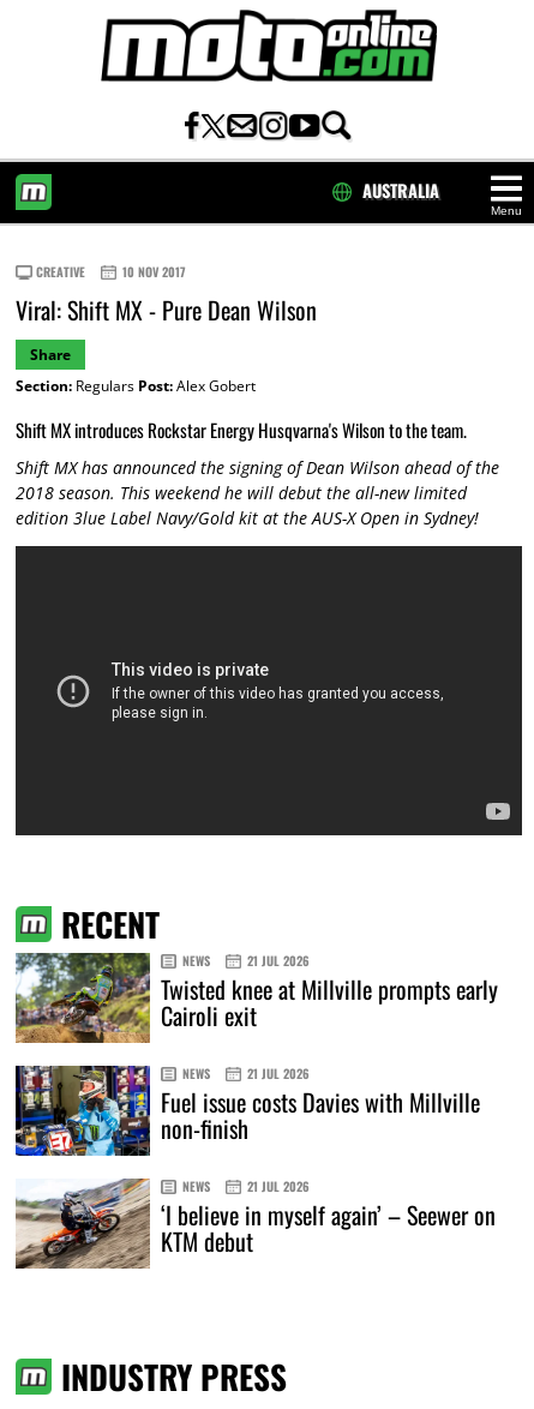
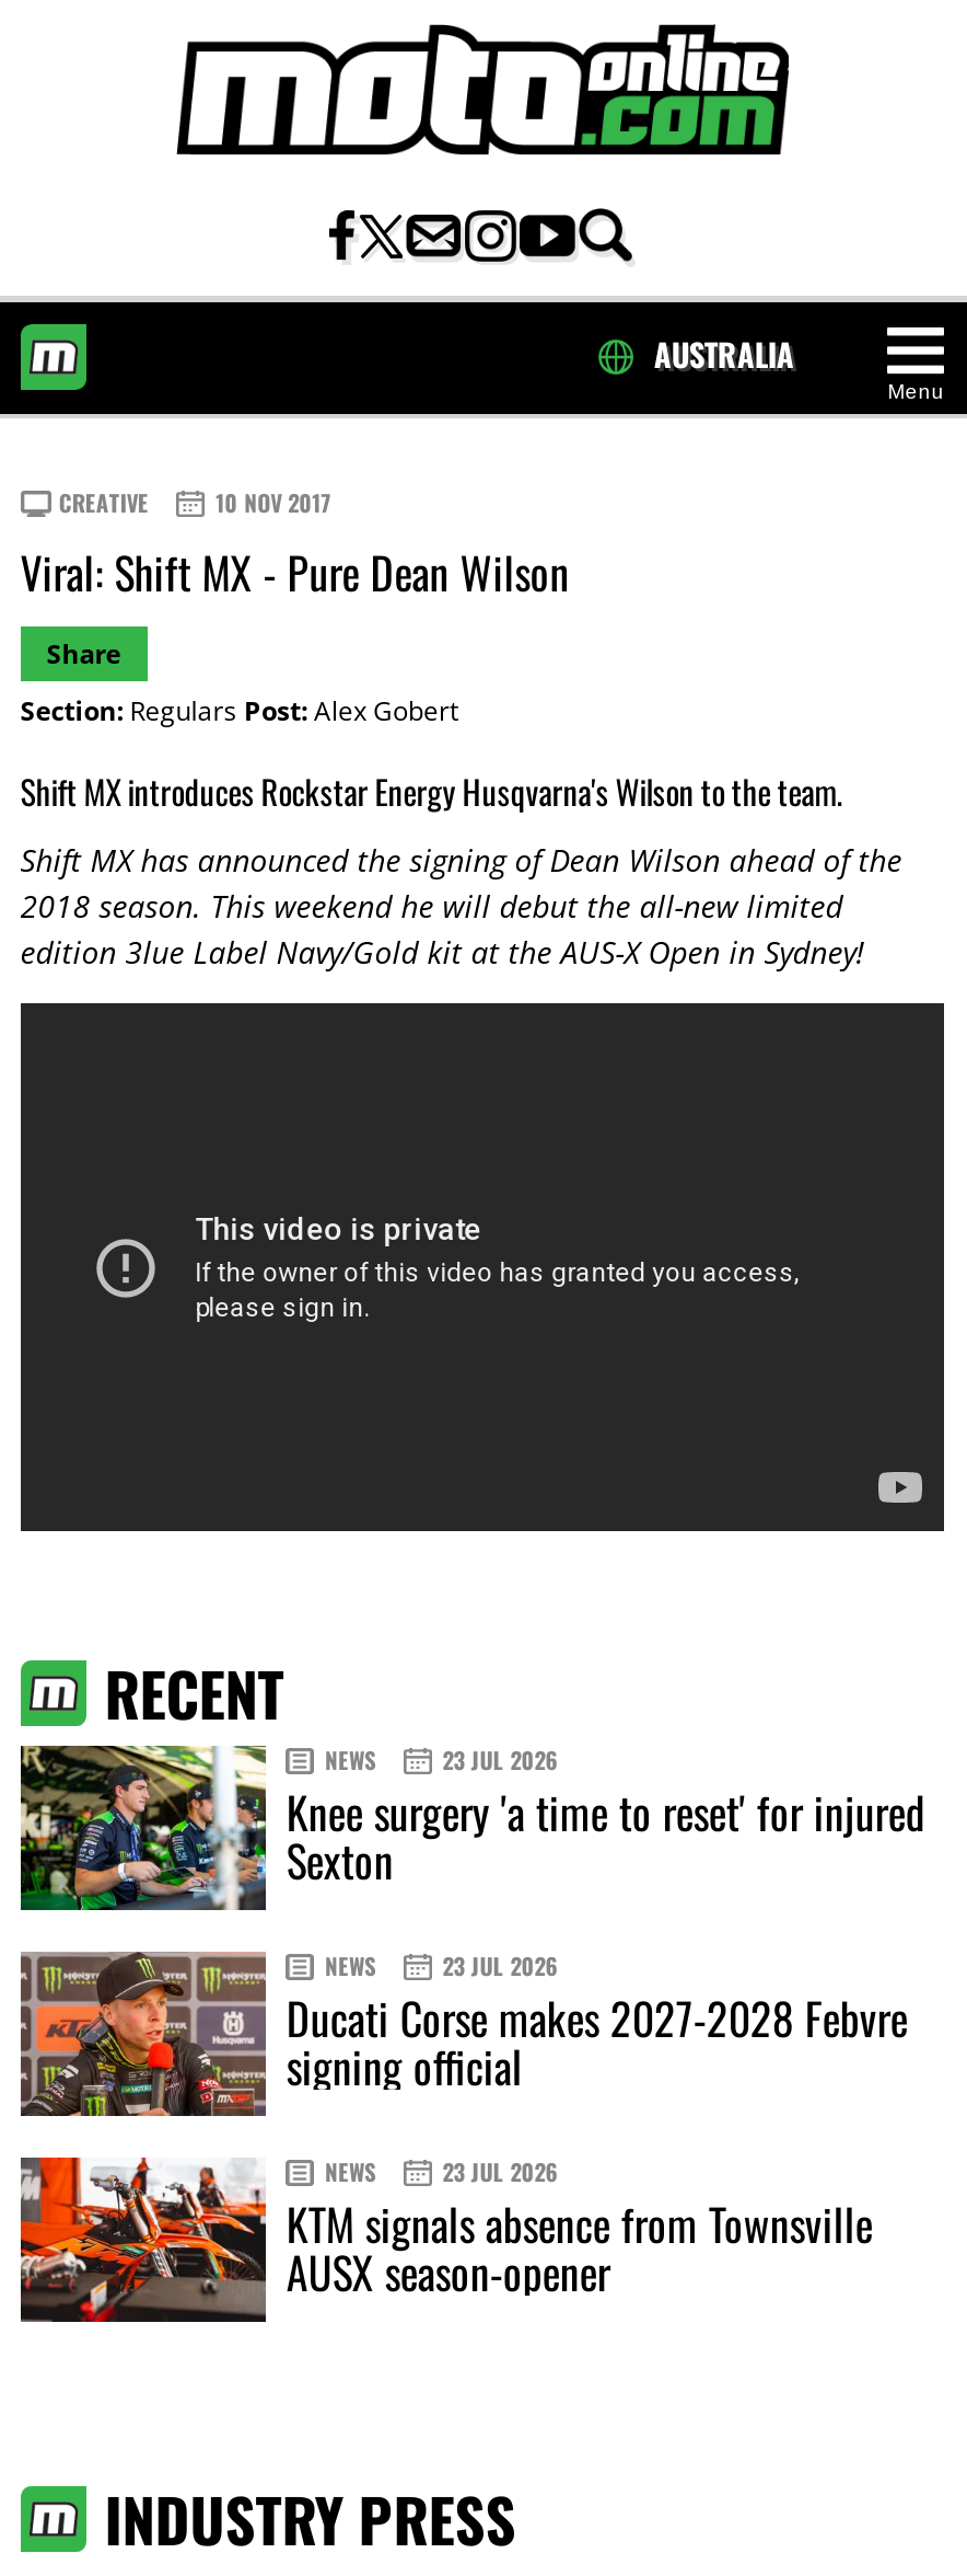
[14,952,498,1044] [image] | 21 JUL 2026 | Twisted knee at Millville prompts early | Cairoli exit -> [19,1744,925,1912] [image] | 23 JUL 2026 | Knee surgery 'a time to reset' for injured | Sexton
[14,1065,480,1157] [image] | 21 JUL 2026 | Fuel issue costs Davies with Millville | non-finish -> [19,1950,908,2118] [image] | 23 JUL 2026 | Ducati Corse makes 2027-2028 Febvre | signing official
[14,1177,496,1270] [image] | 21 JUL 2026 | ‘I believe in myself again’ – Seewer on | KTM debut -> [19,2155,873,2324] [image] | 23 JUL 2026 | KTM signals absence from Townsville | AUSX season-opener

